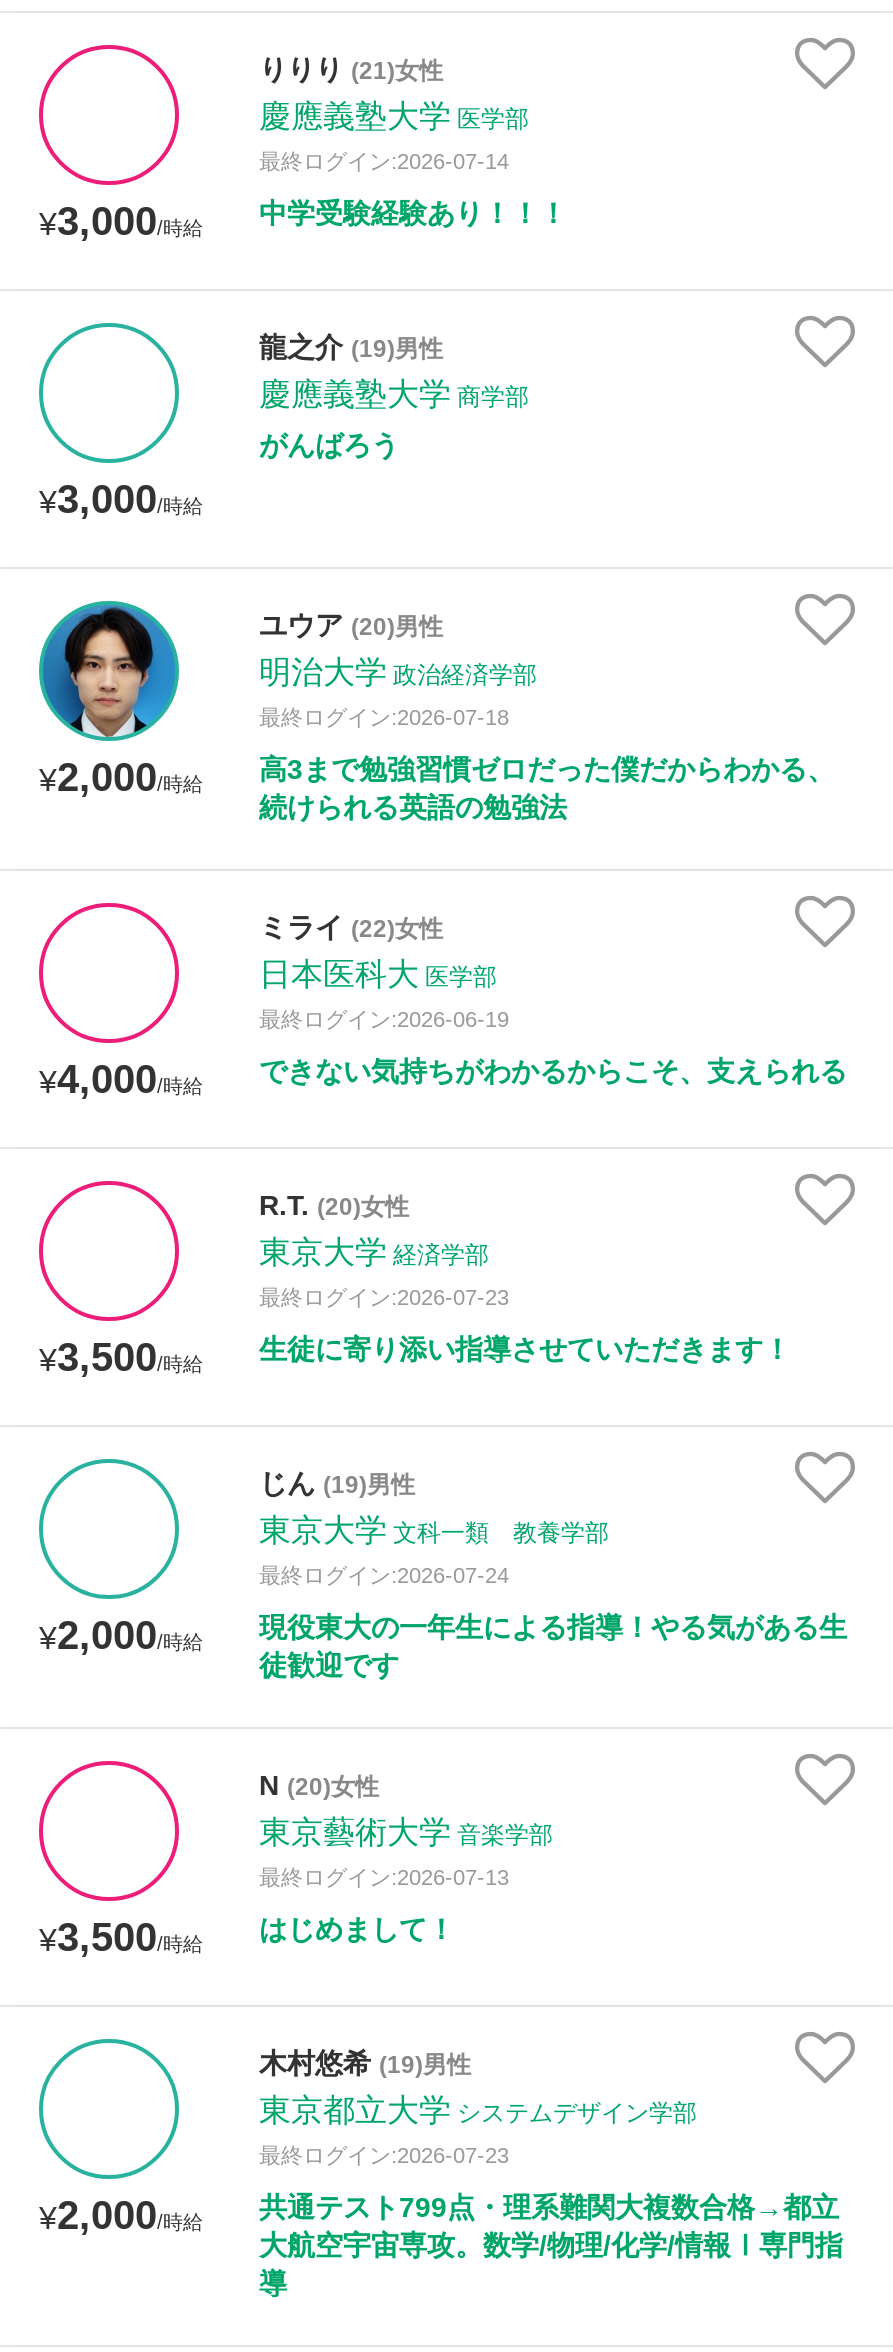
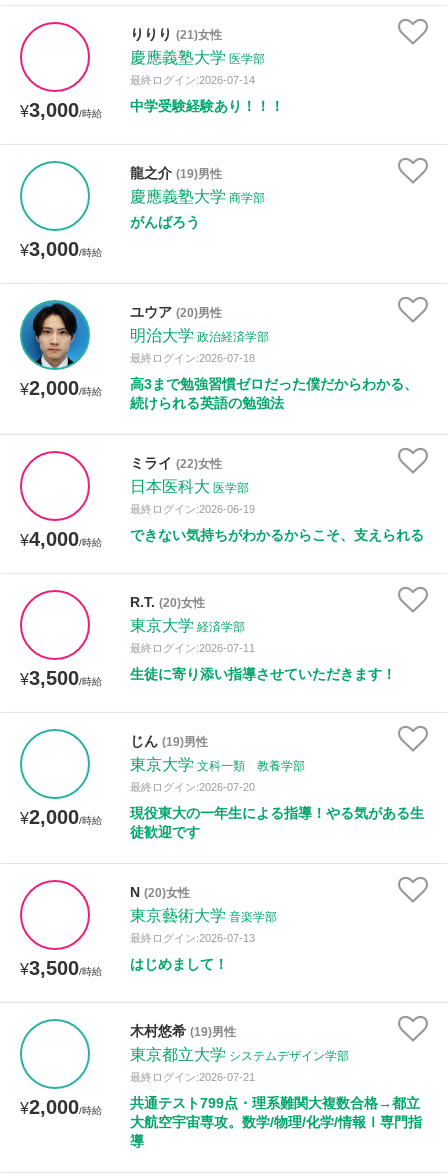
[259,1285,509,1309] 最終ログイン:2026-07-23 -> [130,642,255,654] 最終ログイン:2026-07-11
[259,1563,509,1587] 最終ログイン:2026-07-24 -> [130,781,255,793] 最終ログイン:2026-07-20
[259,2143,509,2167] 最終ログイン:2026-07-23 -> [130,1071,255,1083] 最終ログイン:2026-07-21

